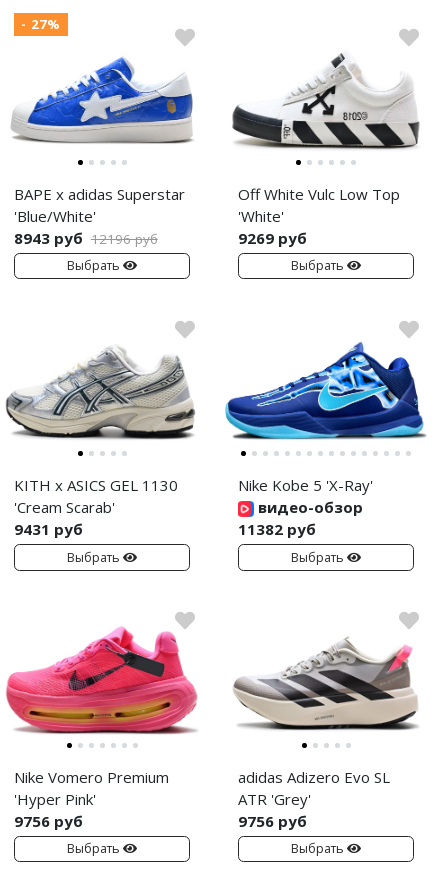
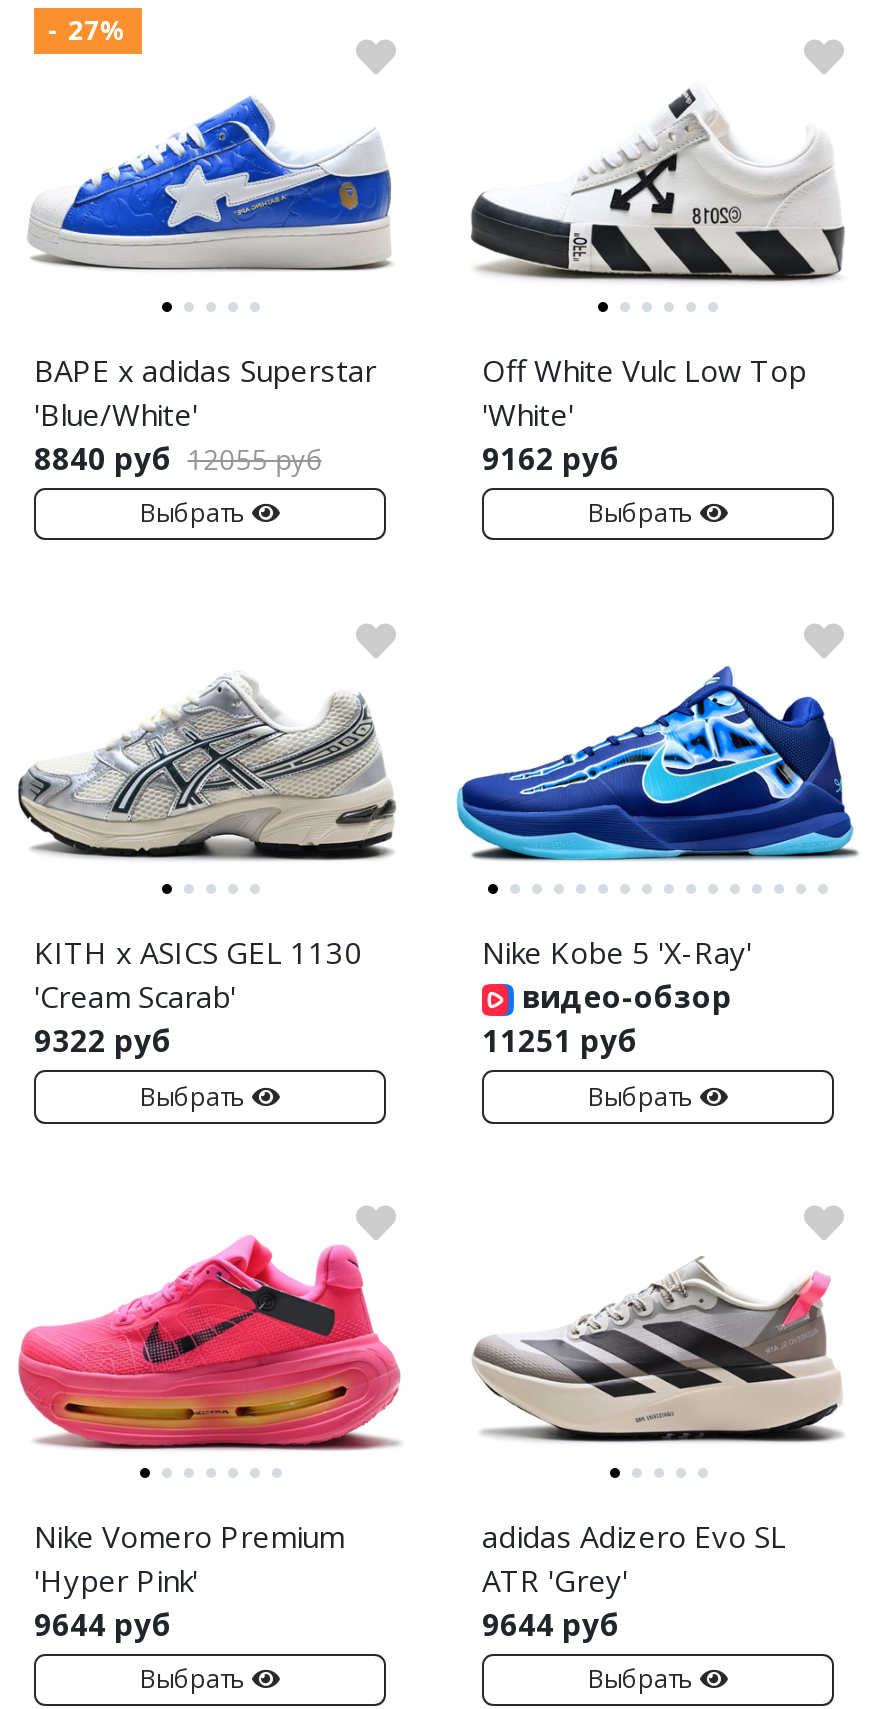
[14,228,158,248] 8943 руб 12196 руб -> [34,438,322,478] 8840 руб 12055 руб
[238,228,307,248] 9269 руб -> [482,438,620,478] 9162 руб
[14,519,83,539] 9431 руб -> [34,1021,172,1061] 9322 руб
[238,519,316,539] 11382 руб -> [482,1021,638,1061] 11251 руб
[14,811,83,831] 9756 руб -> [34,1604,172,1644] 9644 руб
[238,811,307,831] 9756 руб -> [482,1604,620,1644] 9644 руб

